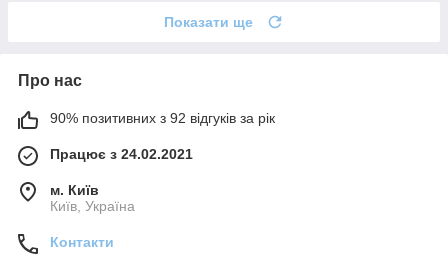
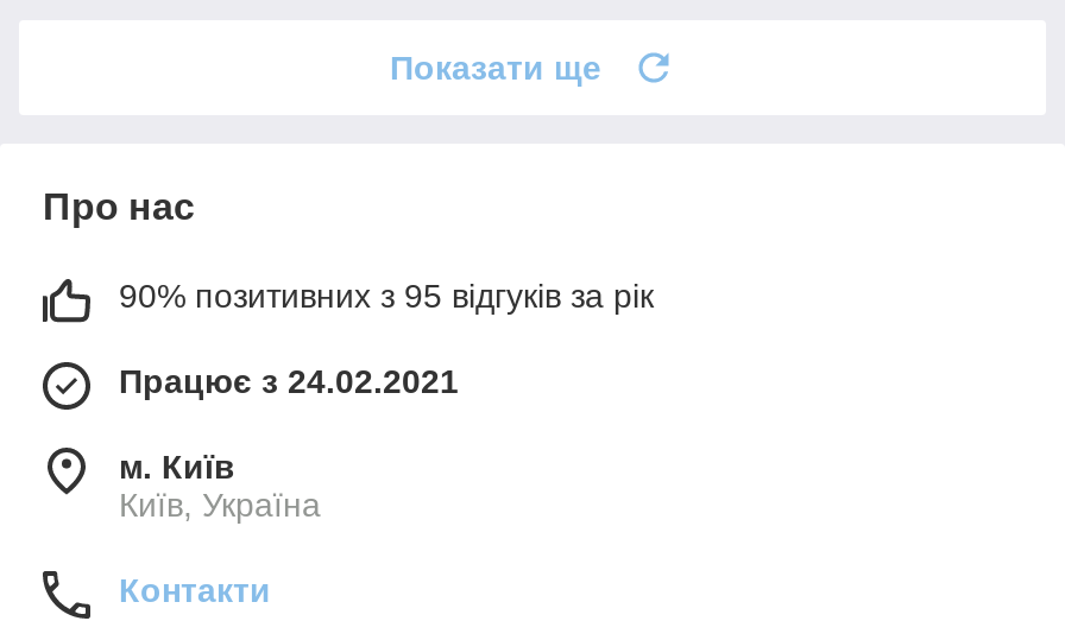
[50,110,275,126] 90% позитивних з 92 відгуків за рік -> [119,276,654,314] 90% позитивних з 95 відгуків за рік

